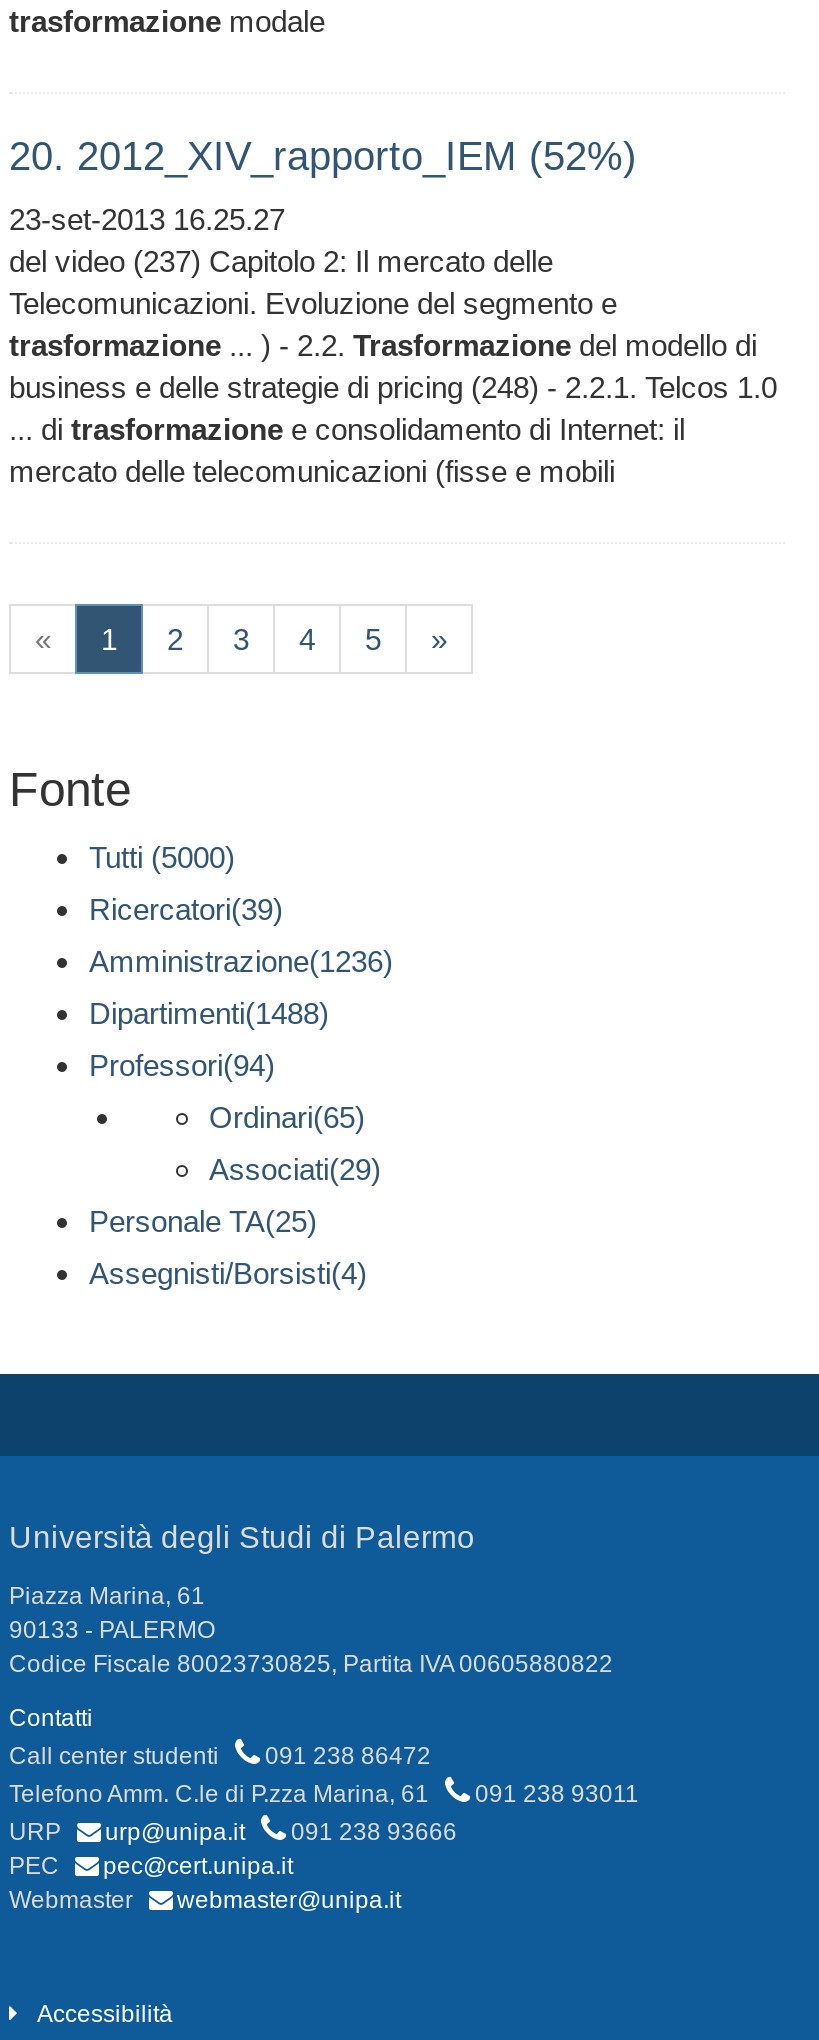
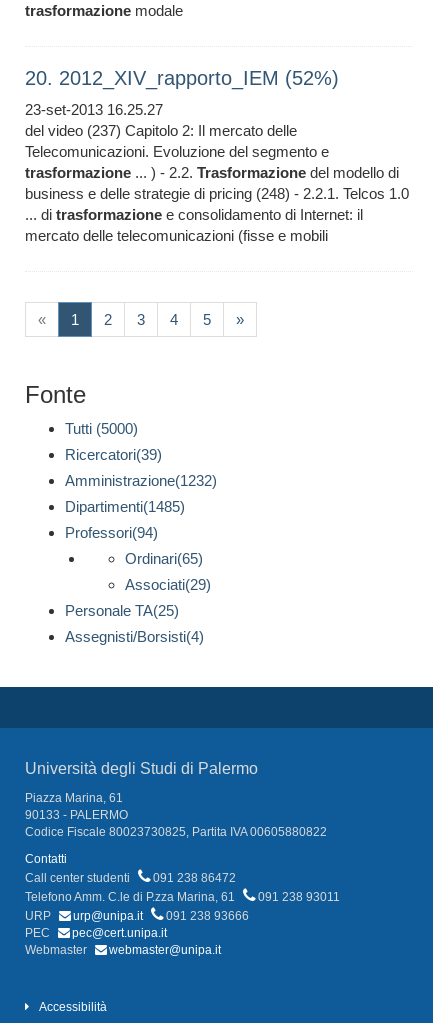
[89,945,393,979] Amministrazione(1236) -> [65,472,217,489] Amministrazione(1232)
[89,997,329,1031] Dipartimenti(1488) -> [65,498,185,515] Dipartimenti(1485)

